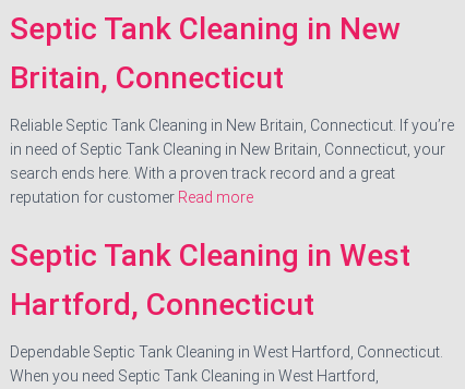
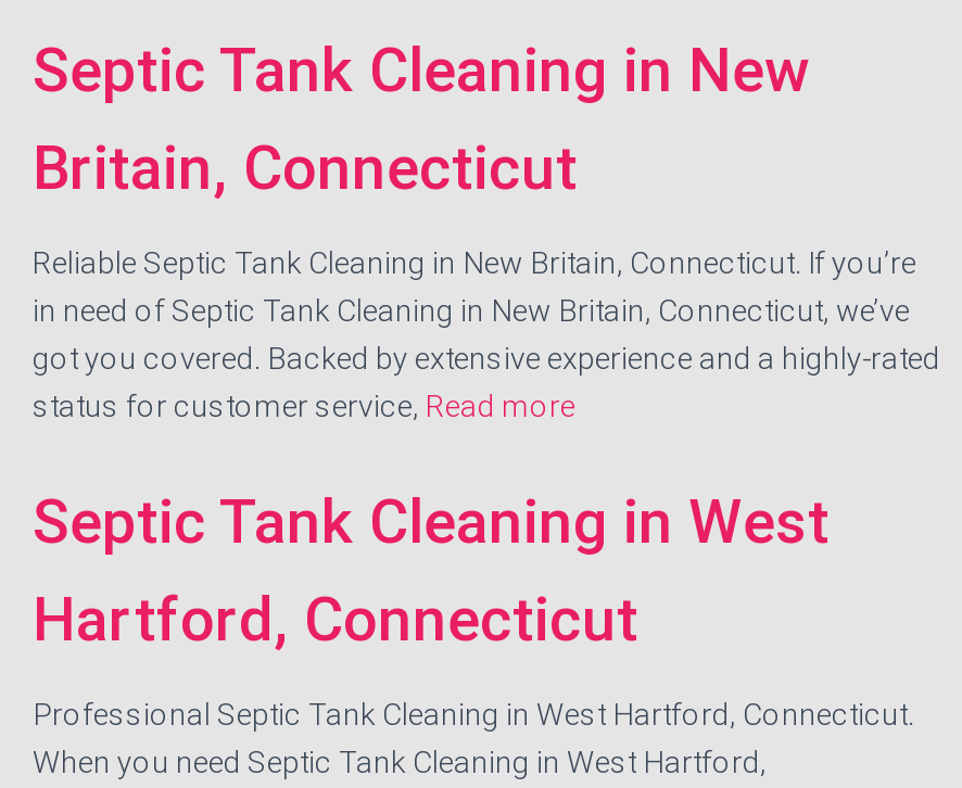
[10,141,445,206] in need of Septic Tank Cleaning in New Britain, Connecticut, your | search ends here. With a proven track record and a great | reputation for customer Read more -> [33,293,940,423] in need of Septic Tank Cleaning in New Britain, Connecticut, we’ve | got you covered. Backed by extensive experience and a highly-rated | status for customer service, Read more
[10,343,443,361] Dependable Septic Tank Cleaning in West Hartford, Connecticut. -> [33,697,914,732] Professional Septic Tank Cleaning in West Hartford, Connecticut.

